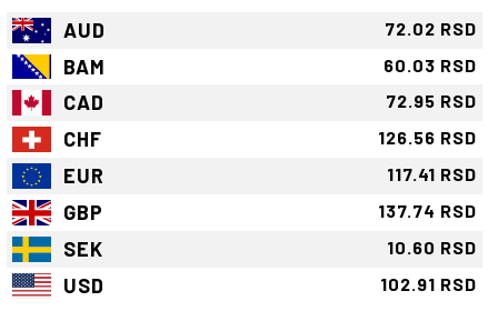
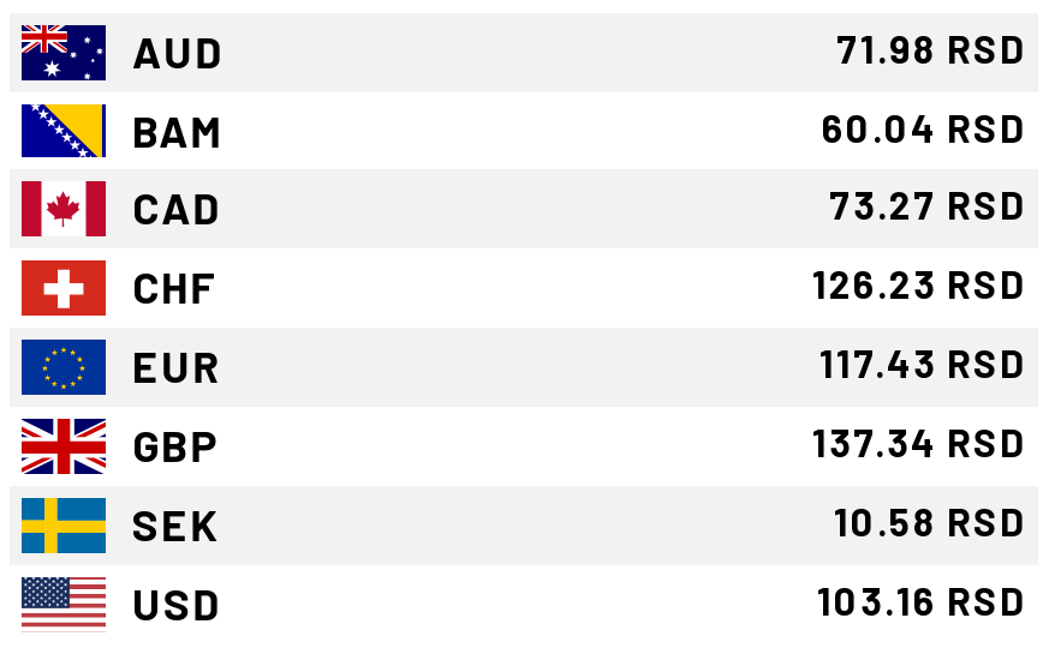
[385,17,477,38] 72.02 RSD -> [836,24,1026,70] 71.98 RSD
[384,54,477,75] 60.03 RSD -> [822,103,1026,149] 60.04 RSD
[386,91,477,112] 72.95 RSD -> [829,182,1026,228] 73.27 RSD
[378,127,477,148] 126.56 RSD -> [812,262,1026,307] 126.23 RSD
[387,164,477,185] 117.41 RSD -> [819,341,1026,386] 117.43 RSD
[378,200,477,221] 137.74 RSD -> [812,420,1026,465] 137.34 RSD
[387,237,477,258] 10.60 RSD -> [834,499,1026,545] 10.58 RSD
[380,274,477,295] 102.91 RSD -> [817,578,1026,624] 103.16 RSD

